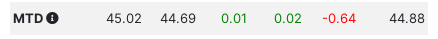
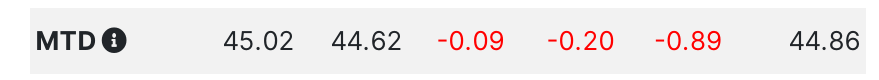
[160,10,196,26] 44.69 -> [330,24,402,56] 44.62
[221,10,247,26] 0.01 -> [436,24,504,56] -0.09
[274,10,302,26] 0.02 -> [546,24,614,56] -0.20
[322,10,356,26] -0.64 -> [654,24,722,56] -0.89
[389,10,425,26] 44.88 -> [788,24,860,56] 44.86

